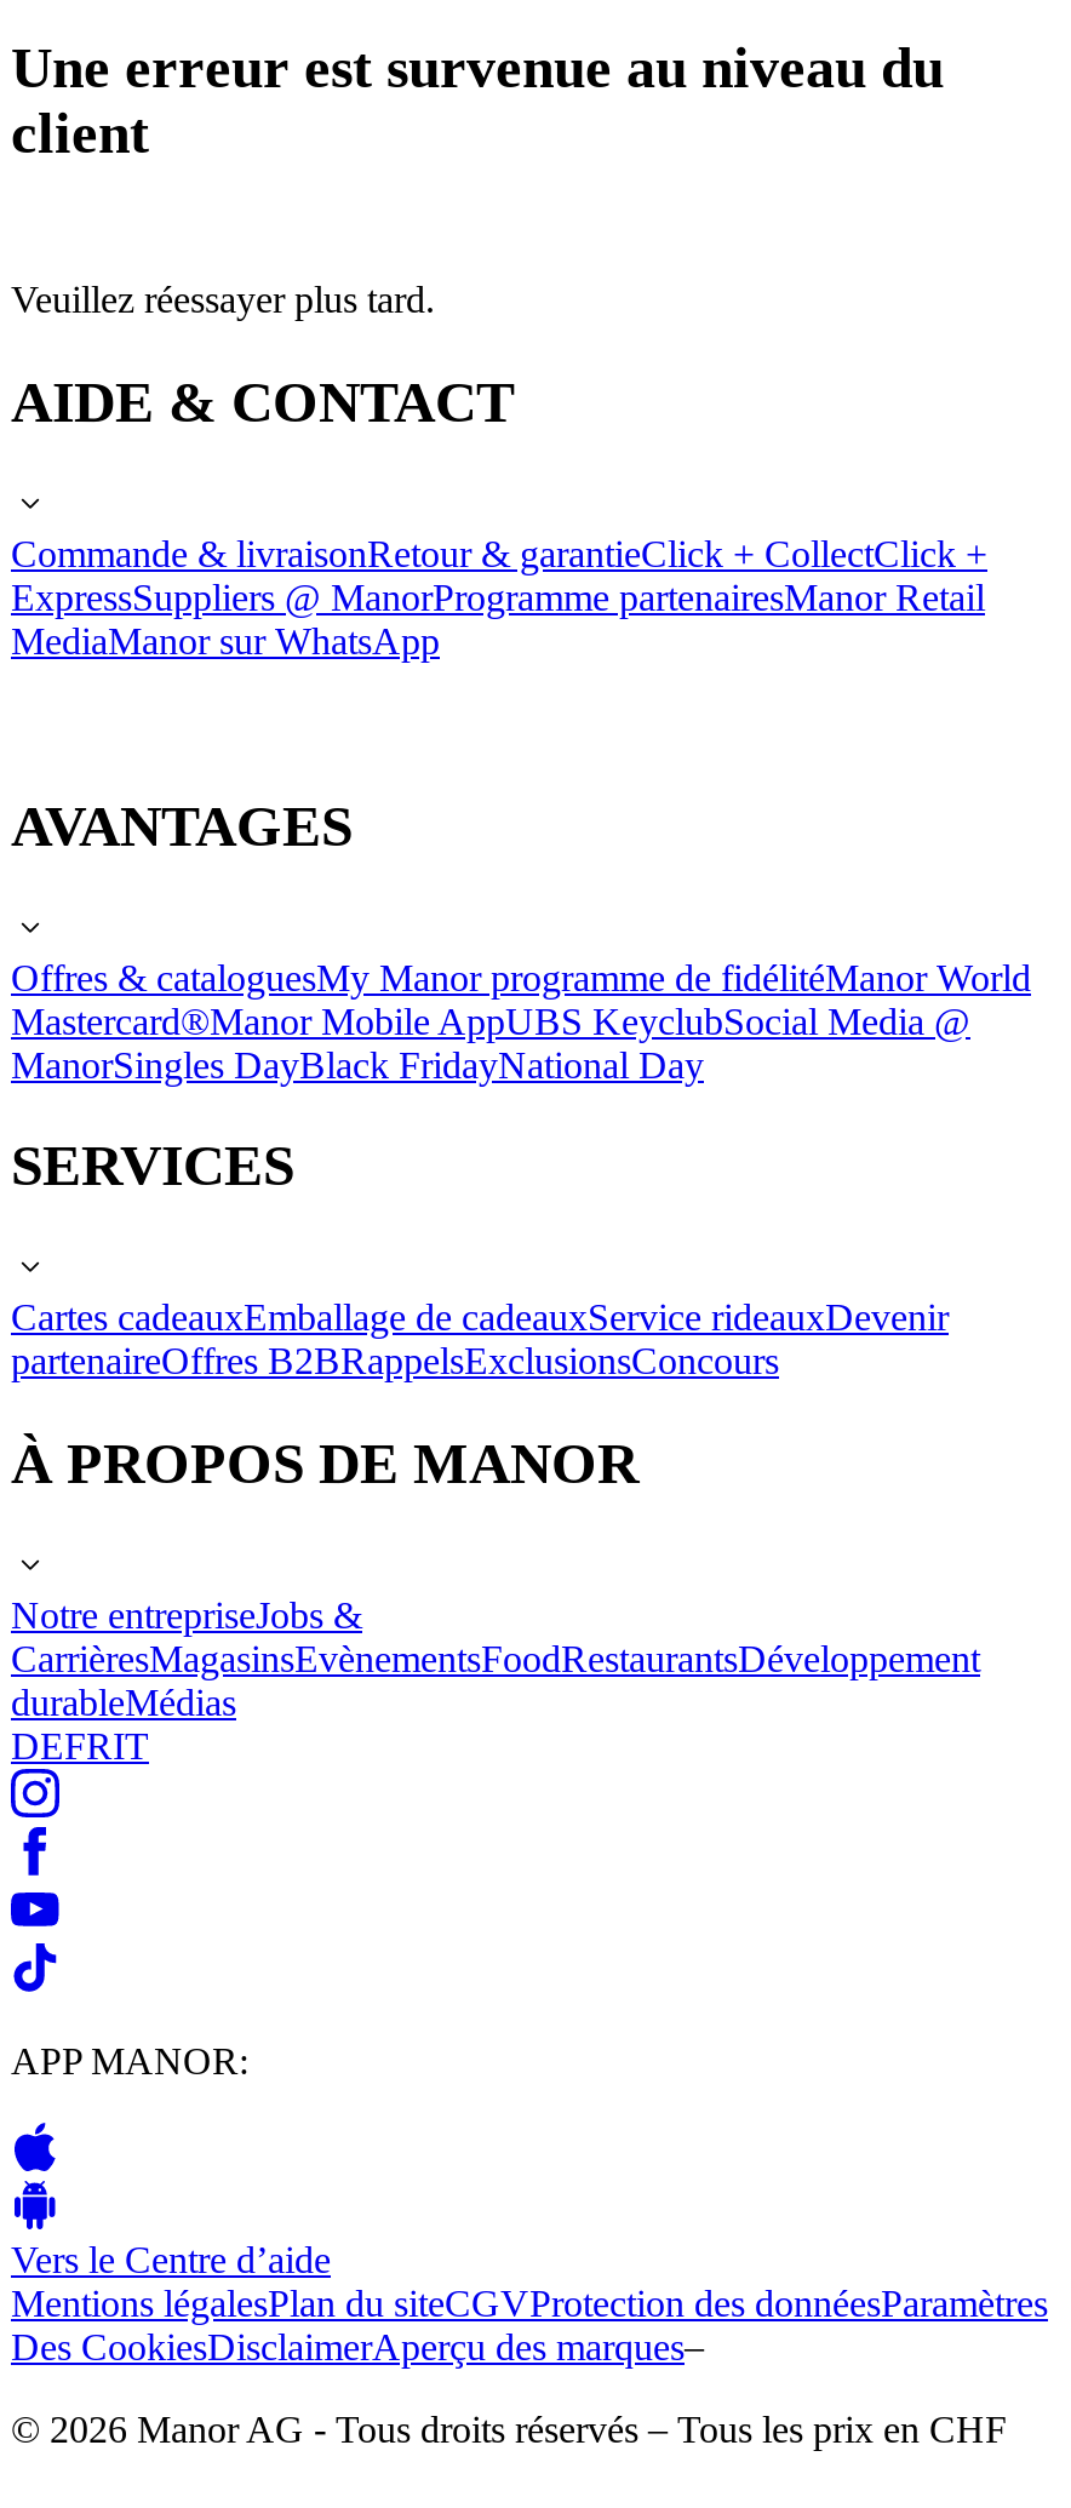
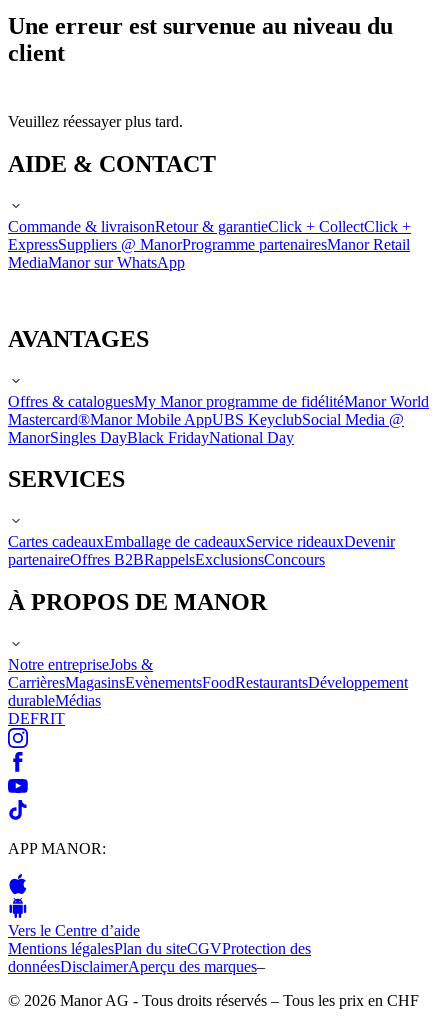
[11,2283,1048,2368] Mentions légalesPlan du siteCGVProtection des donnéesParamètres | Des CookiesDisclaimerAperçu des marques– -> [8,940,311,975] Mentions légalesPlan du siteCGVProtection des | donnéesDisclaimerAperçu des marques–

